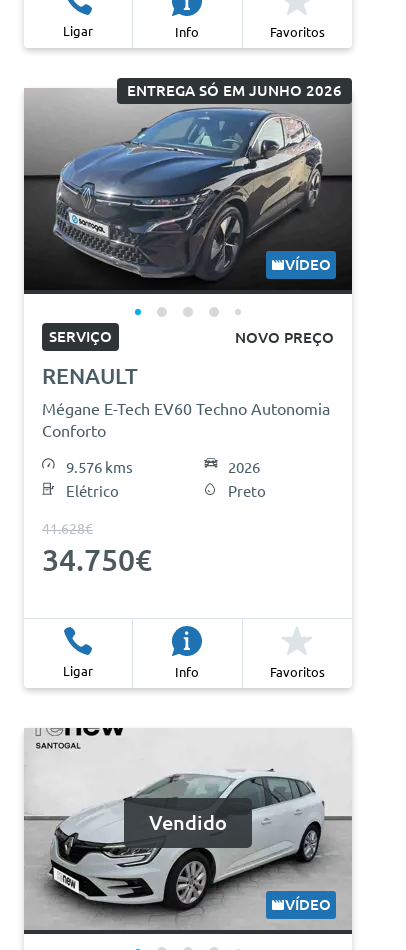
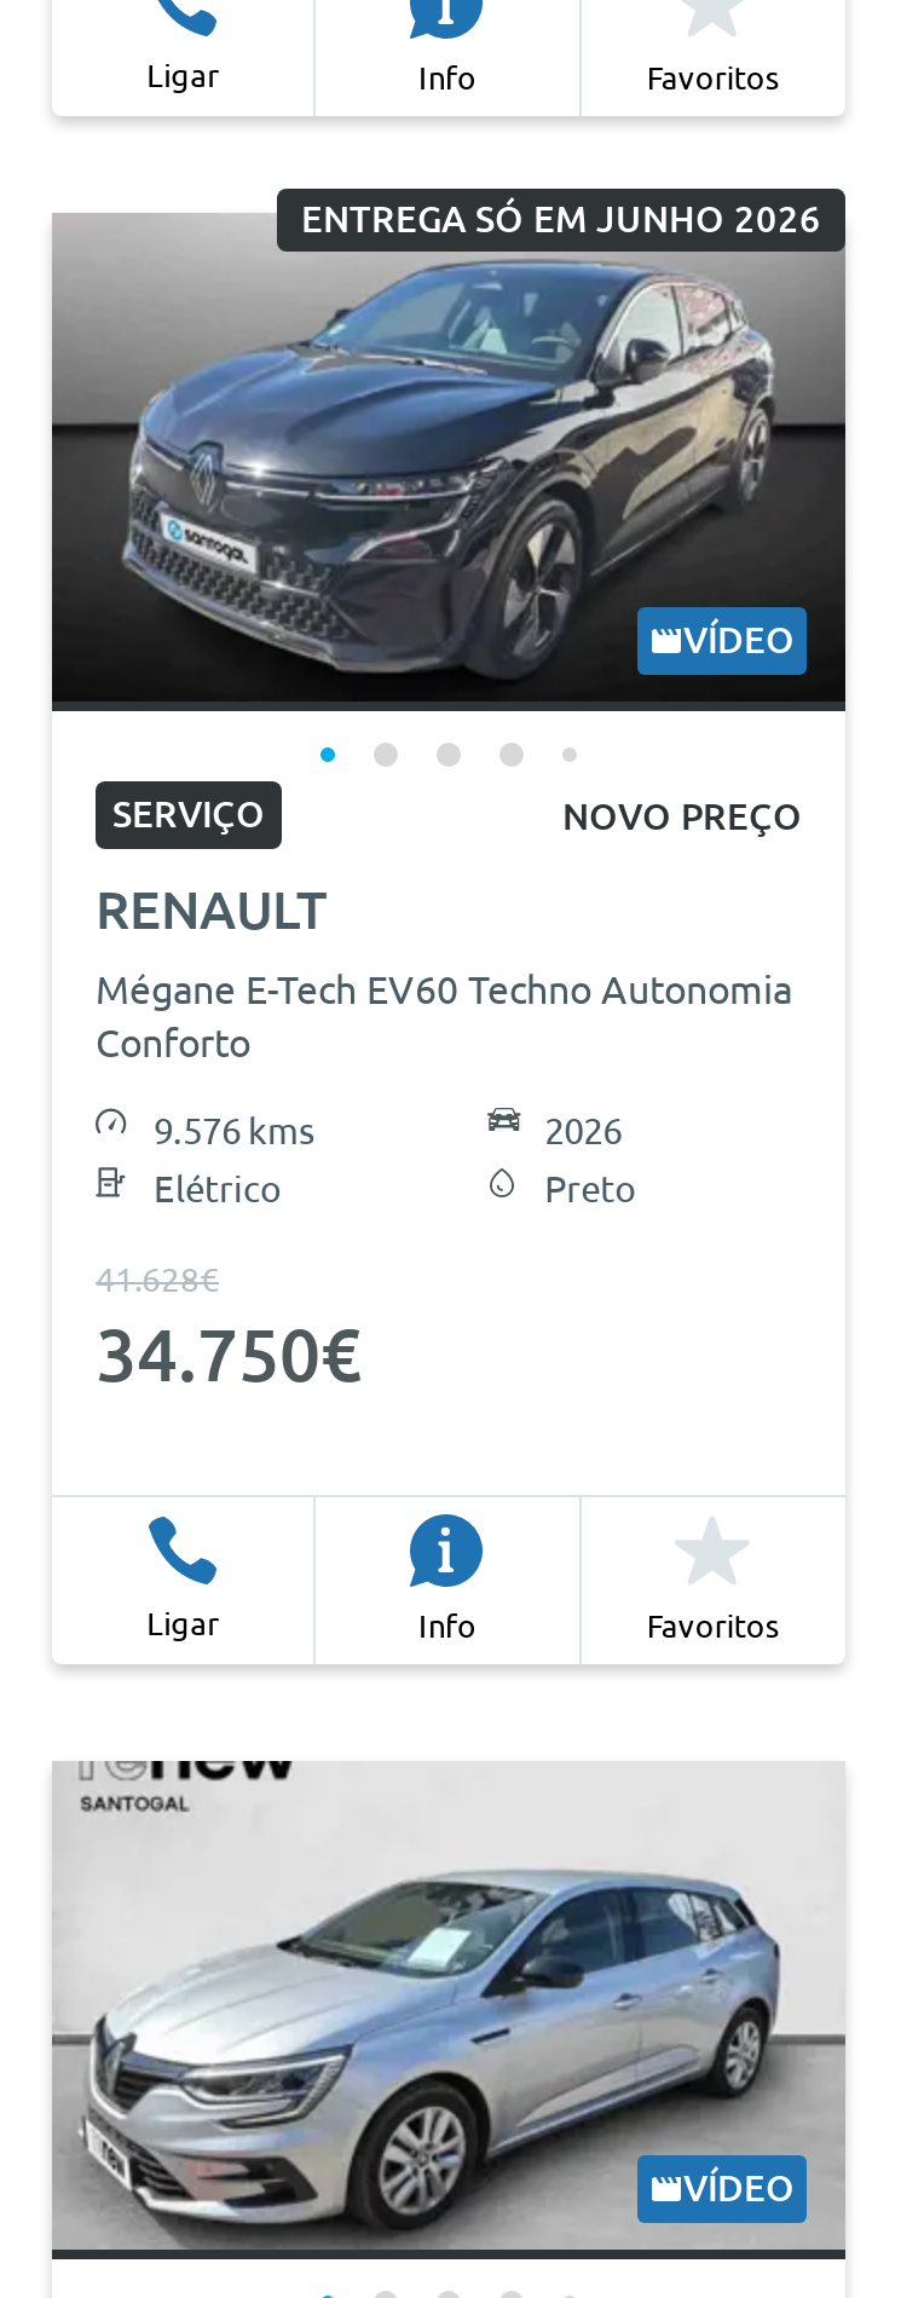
[24,768,353,930] [image] -> [52,1860,845,2247] [image]
[149,811,227,834] Vendido -> none

